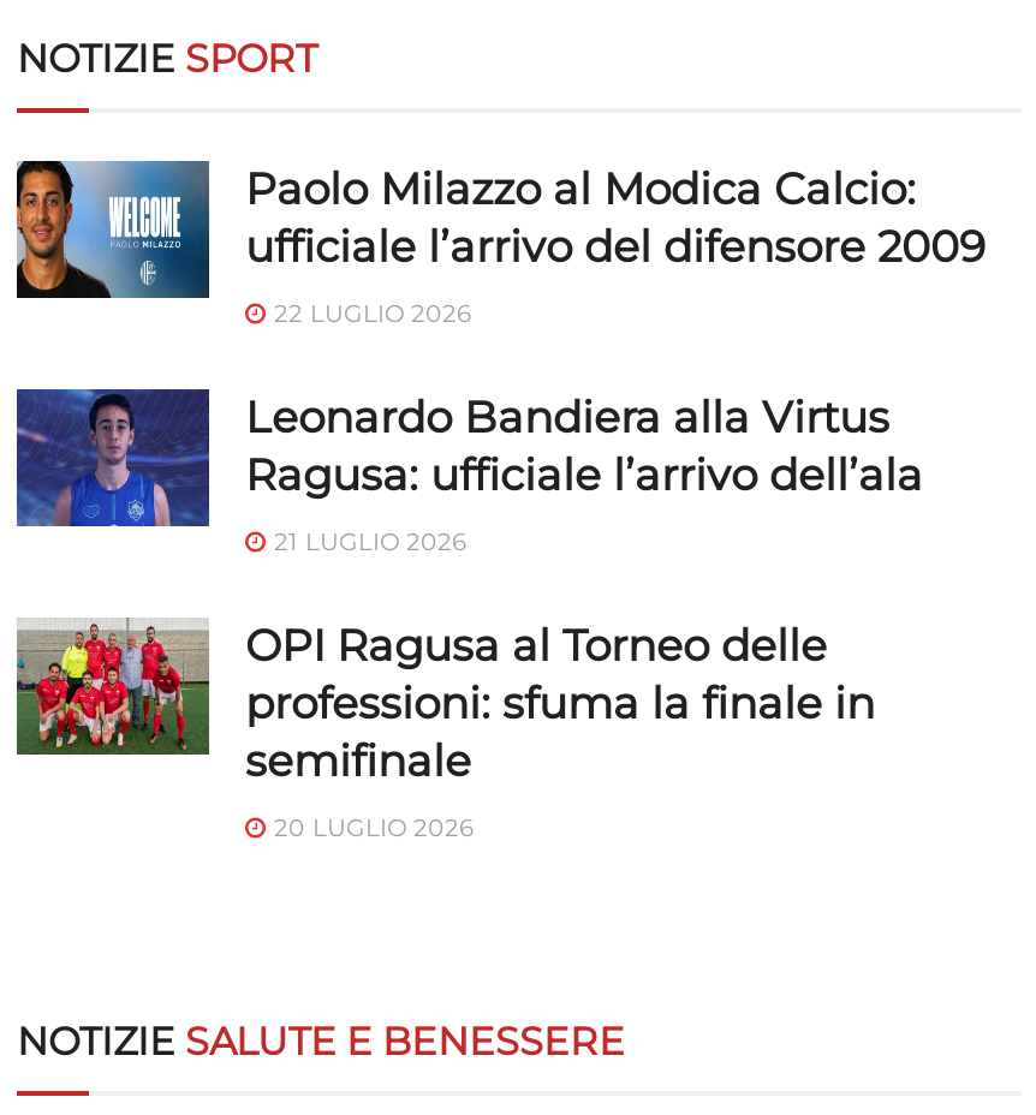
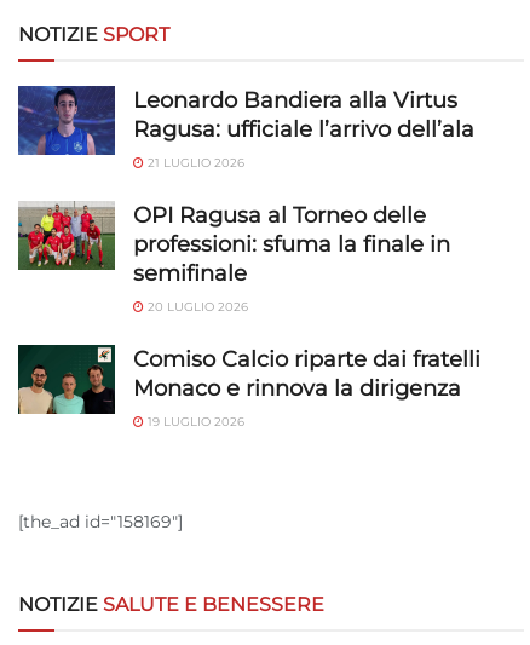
[14,159,986,329] [image] | Paolo Milazzo al Modica Calcio: | ufficiale l’arrivo del difensore 2009 | 22 LUGLIO 2026 -> none
moved [14,387,923,843] -> [17,85,474,314]: [image] | Leonardo Bandiera alla Virtus | Ragusa: ufficiale l’arrivo dell’ala | 21 LUGLIO 2026 | OPI Ragusa al Torneo delle | professioni: sfuma la finale in | semifinale | 20 LUGLIO 2026
none -> [17,344,480,429] [image] | Comiso Calcio riparte dai fratelli | Monaco e rinnova la dirigenza | 19 LUGLIO 2026
none -> [18,510,183,532] [the_ad id="158169"]

